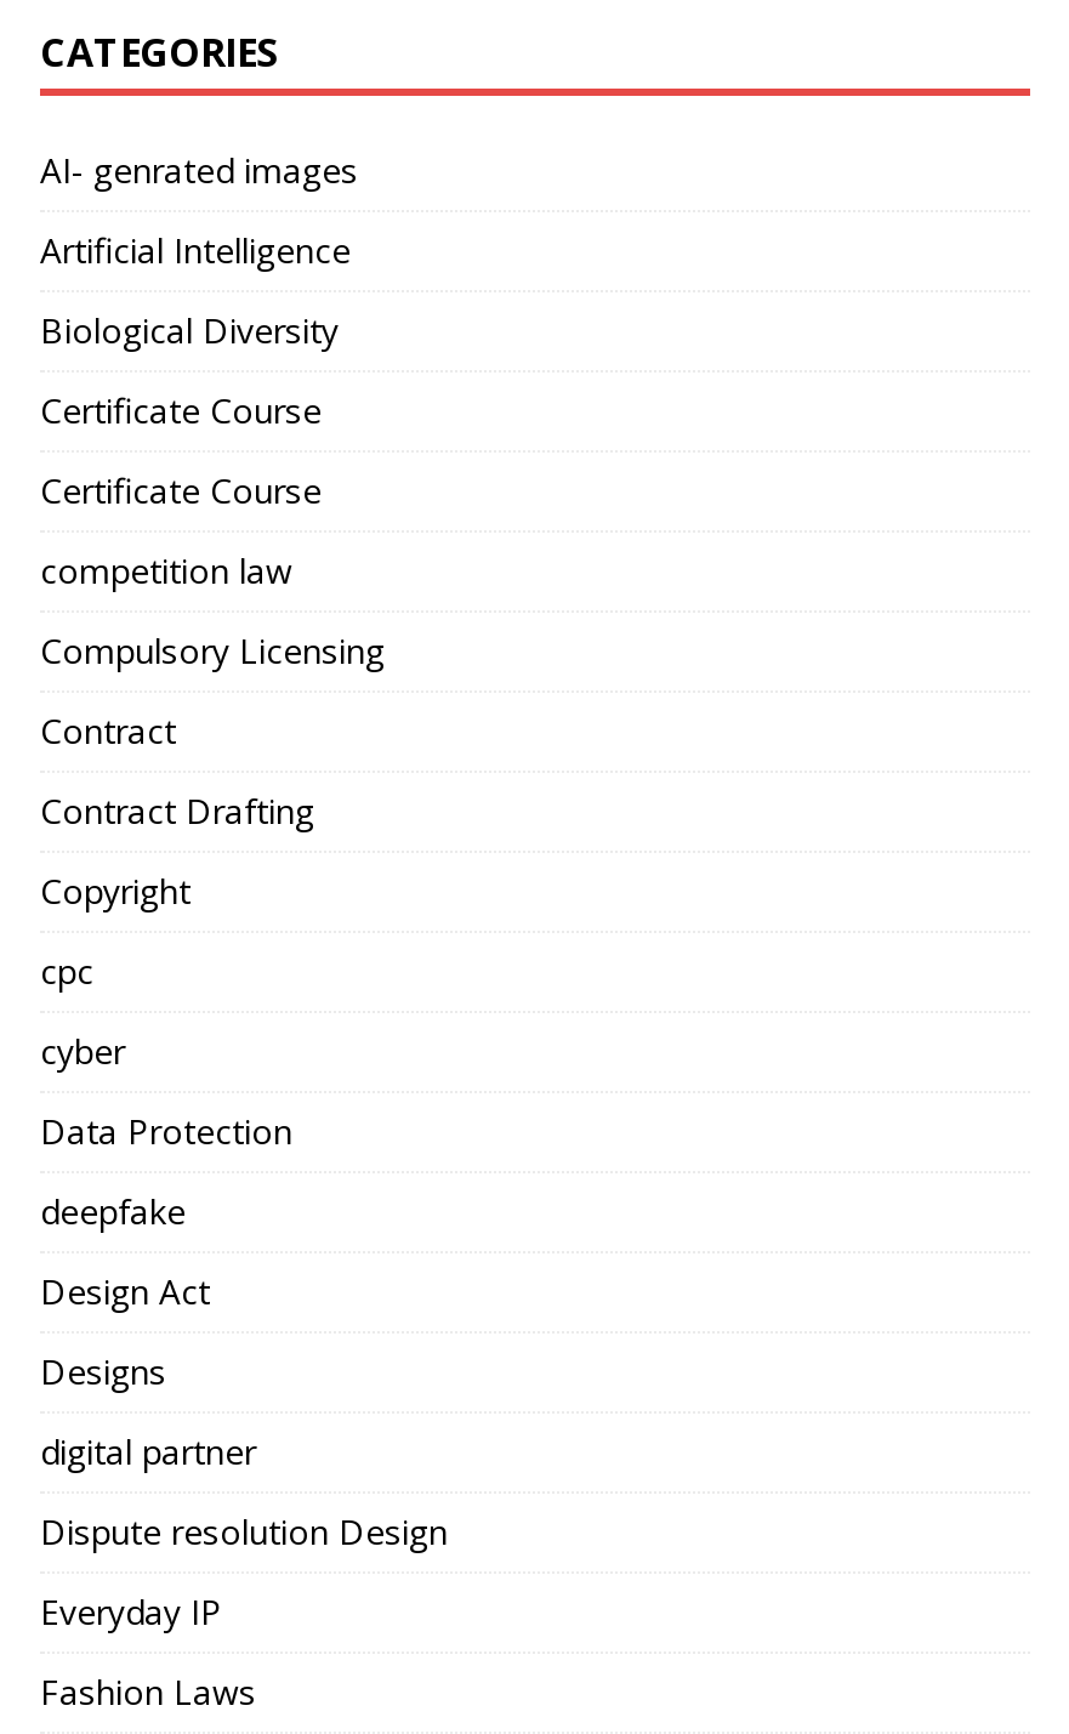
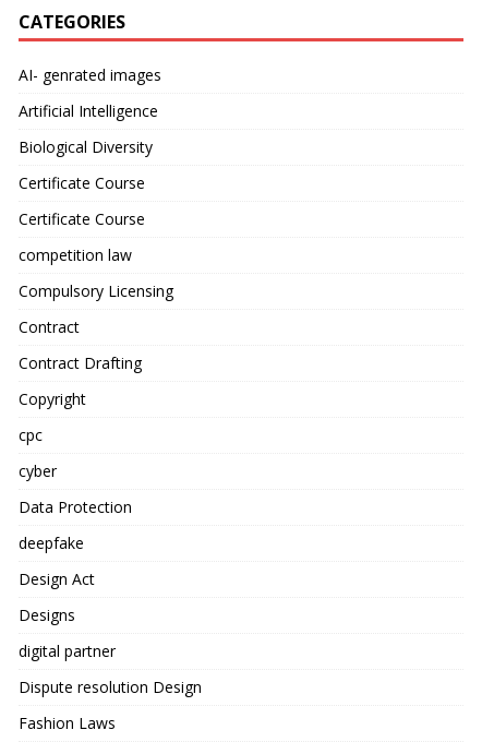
[40,1588,222,1634] Everyday IP -> none

